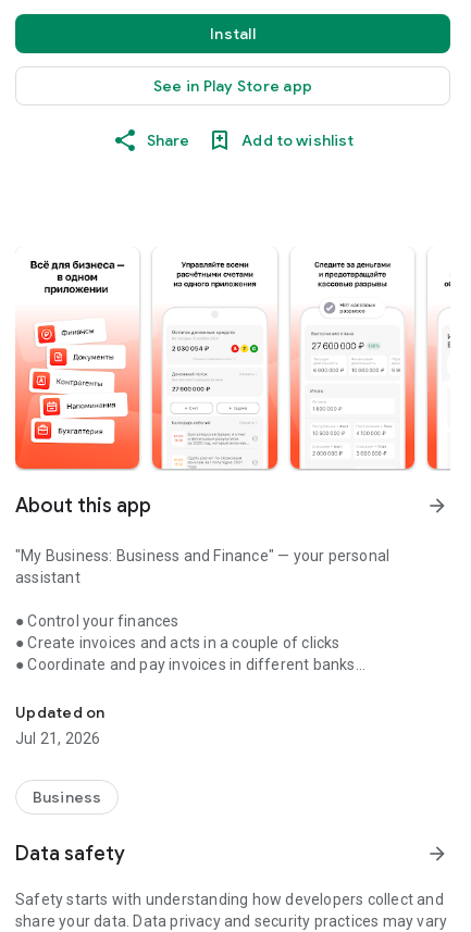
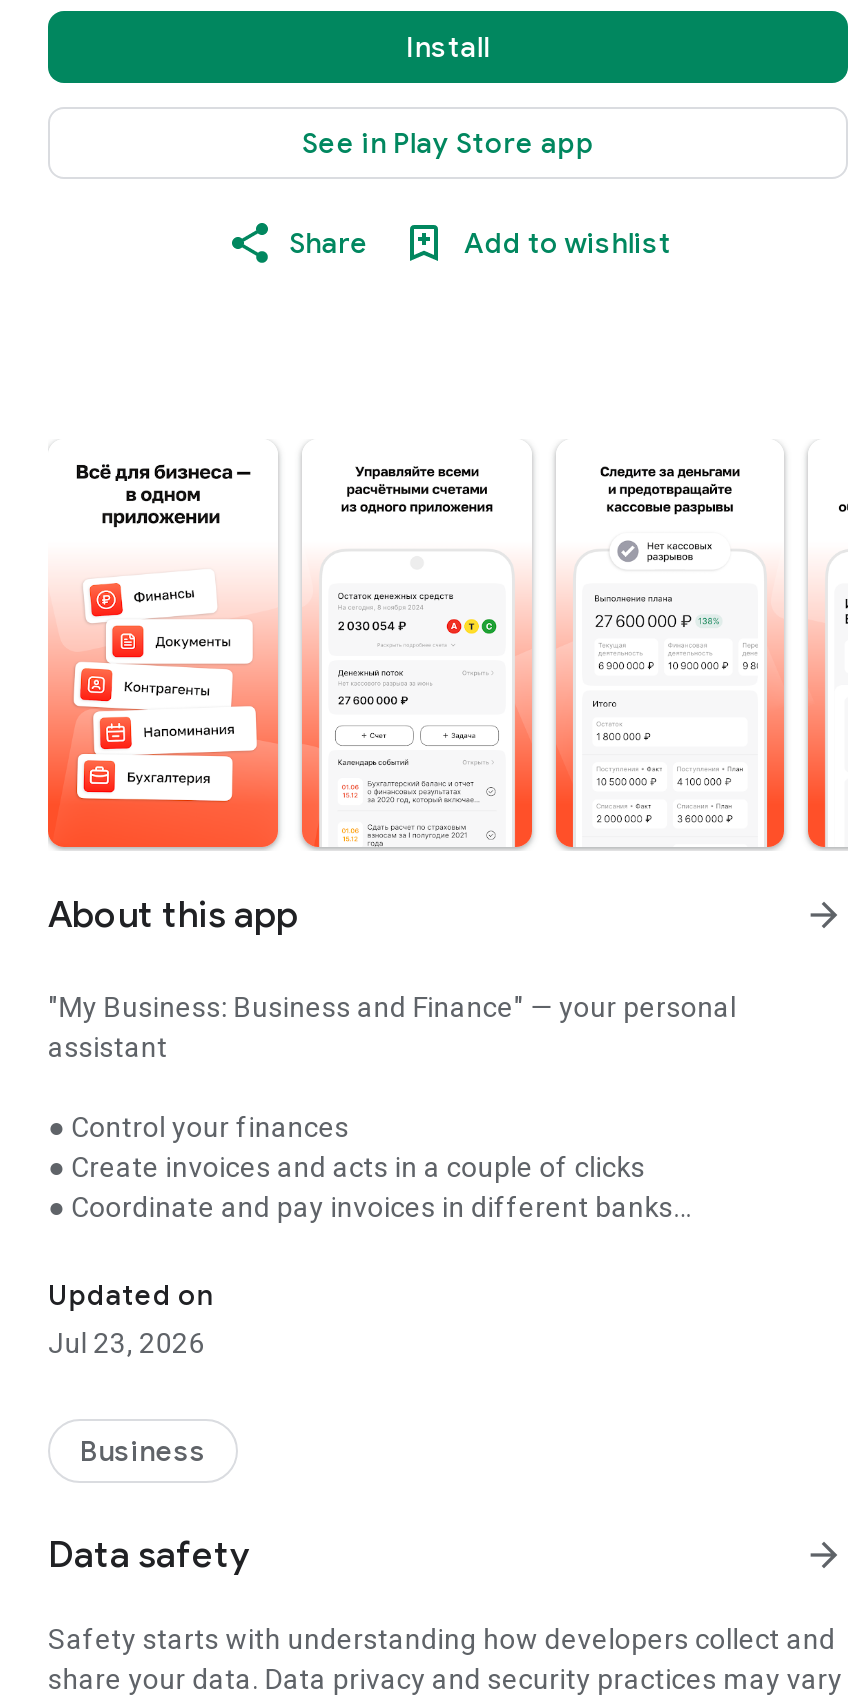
[15,730,101,747] Jul 21, 2026 -> [48,1327,205,1359] Jul 23, 2026

